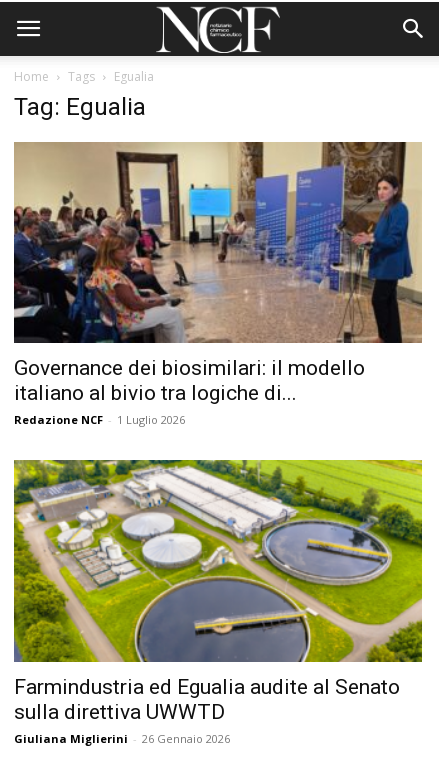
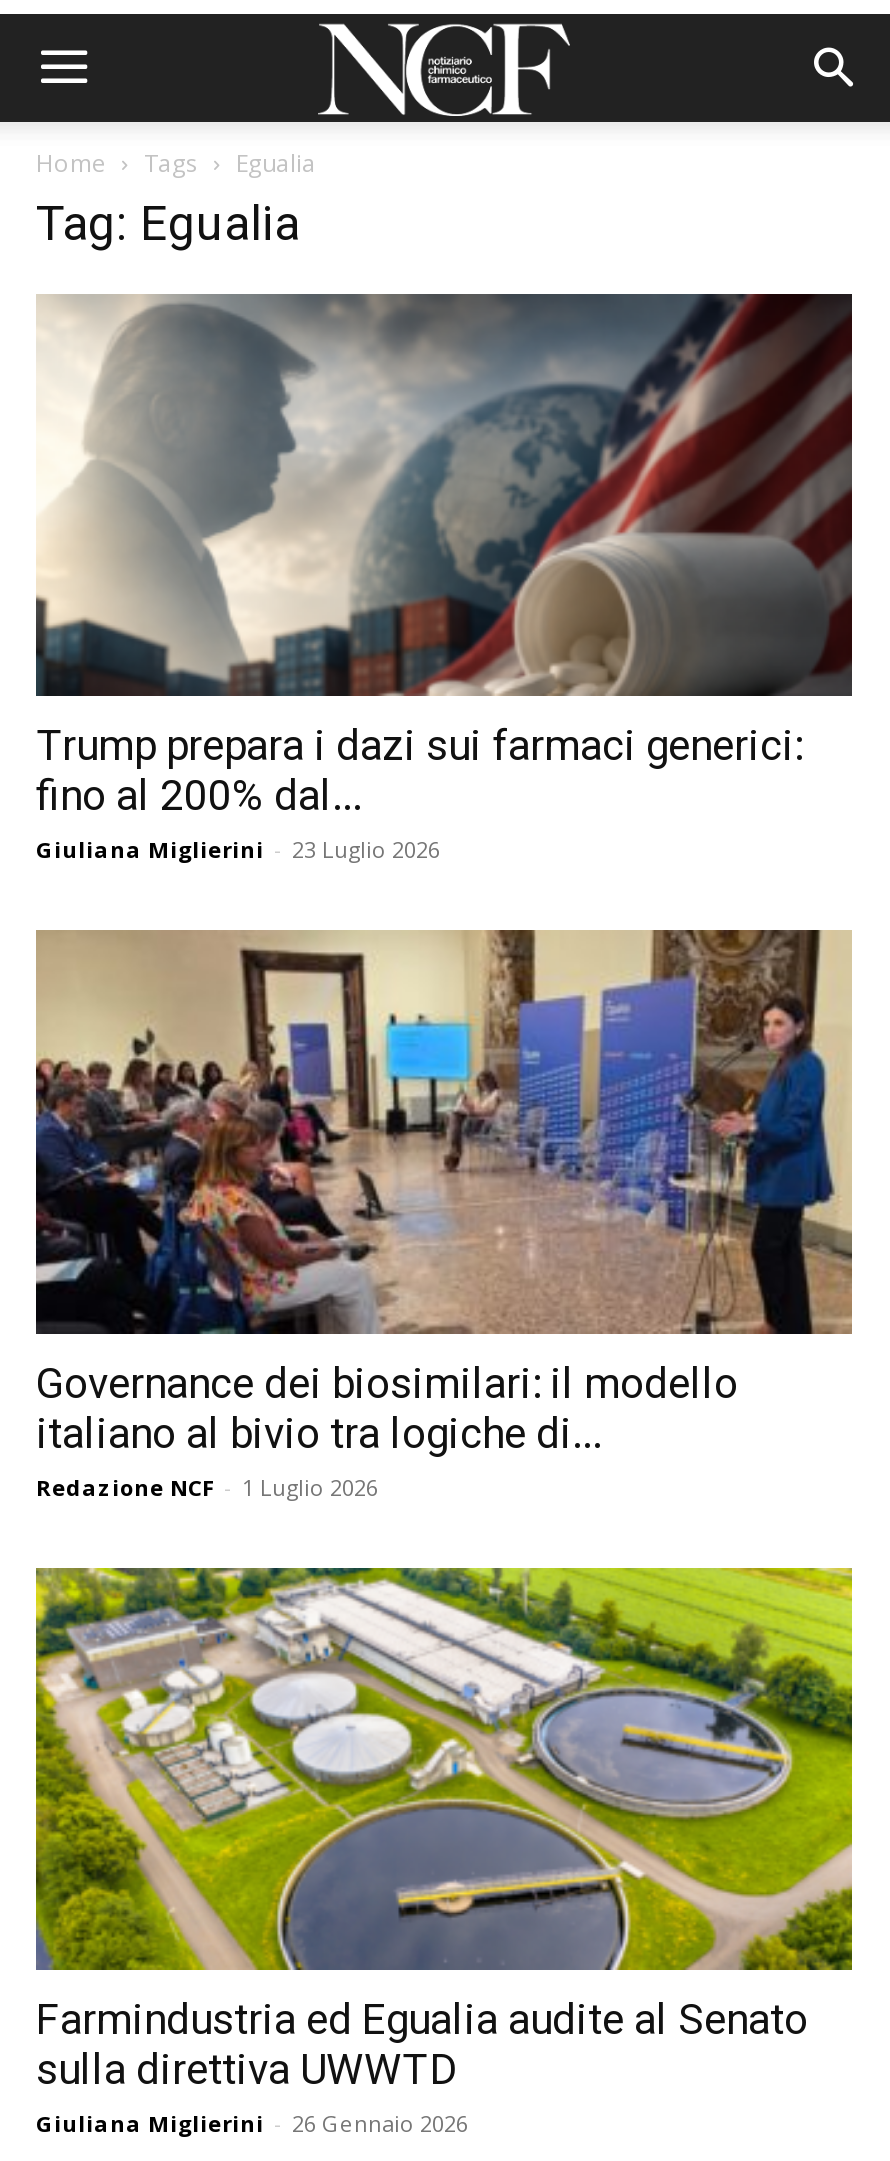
none -> [36,292,854,865] [image] | Trump prepara i dazi sui farmaci generici: | fino al 200% dal... | Giuliana Miglierini - 23 Luglio 2026

